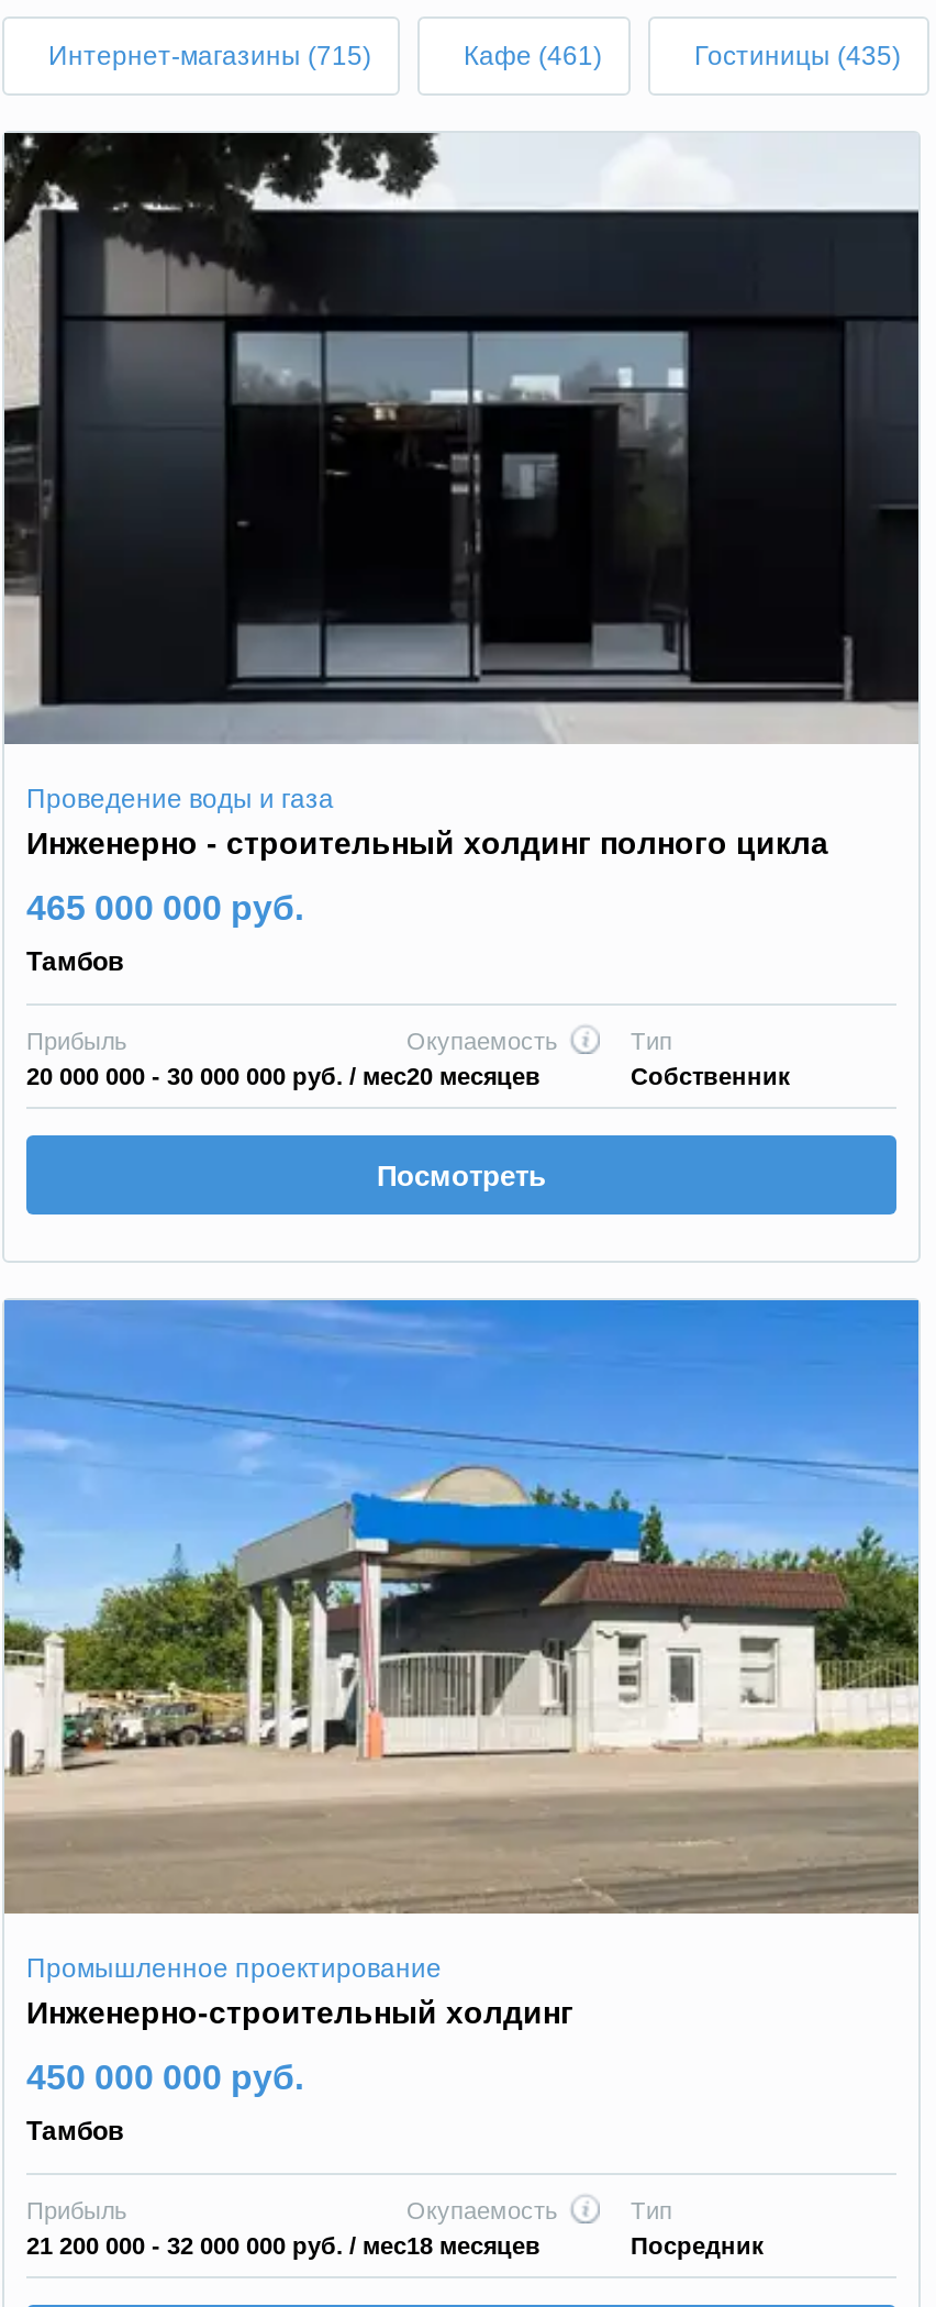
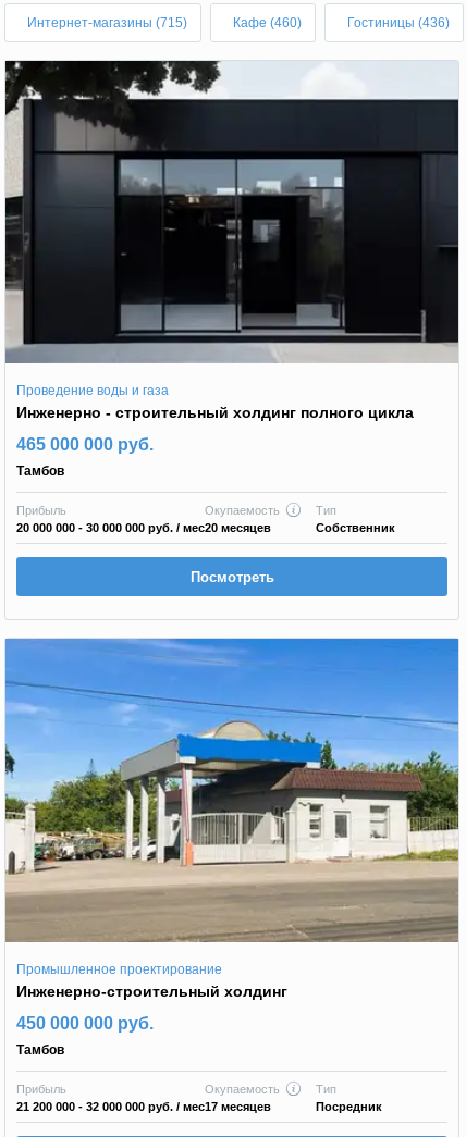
[464,41,602,71] Кафе (461) -> [233,15,302,30] Кафе (460)
[694,41,901,71] Гостиницы (435) -> [347,15,450,30] Гостиницы (436)
[26,2232,541,2258] 21 200 000 - 32 000 000 руб. / мес 18 месяцев -> [16,1100,271,1113] 21 200 000 - 32 000 000 руб. / мес 17 месяцев

